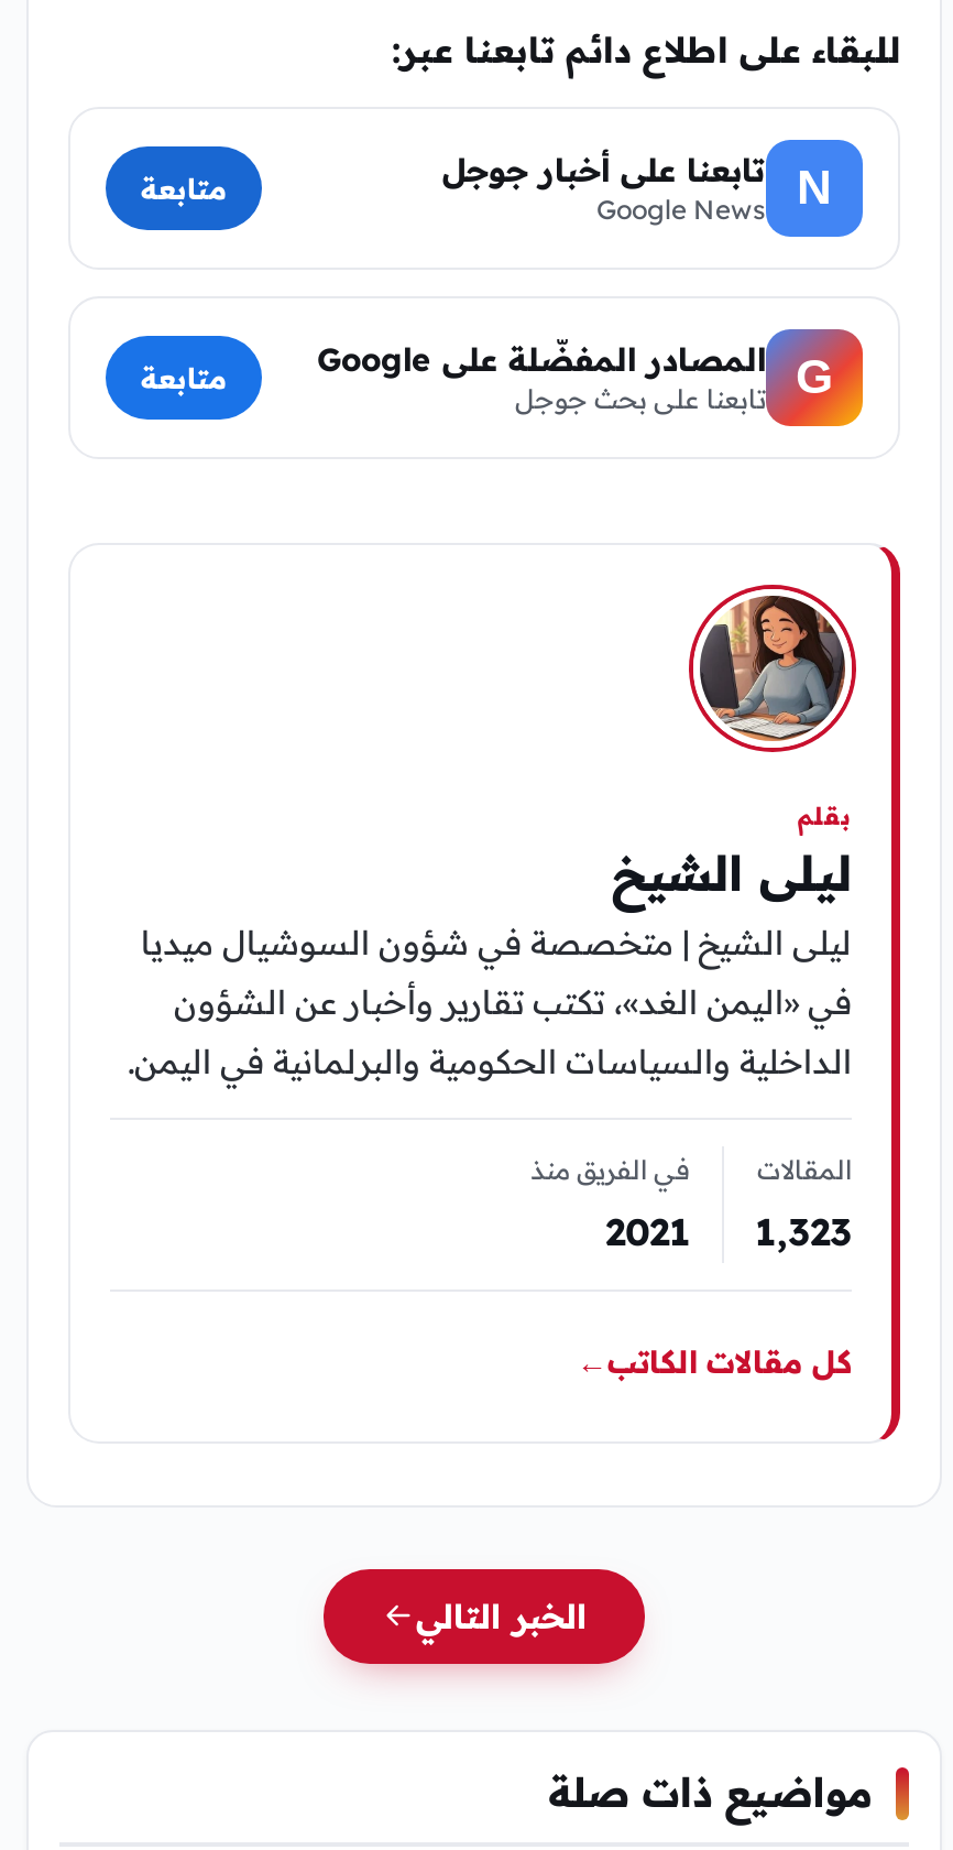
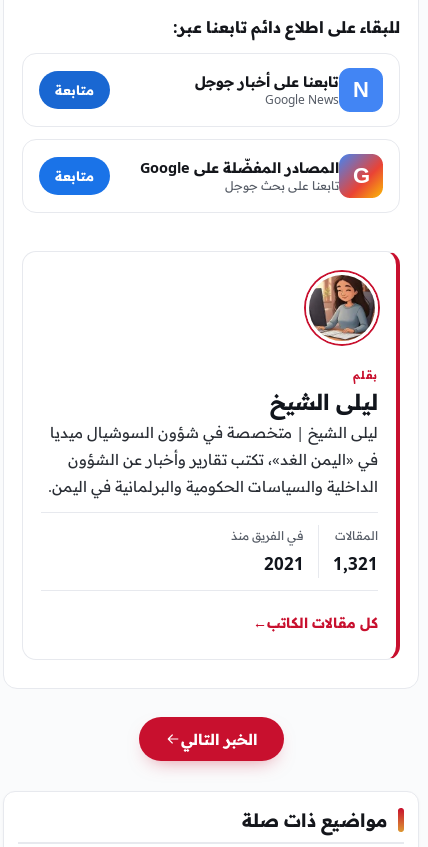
[605,1207,852,1254] 2021 1٬323 -> [264,552,378,575] 2021 1٬321

